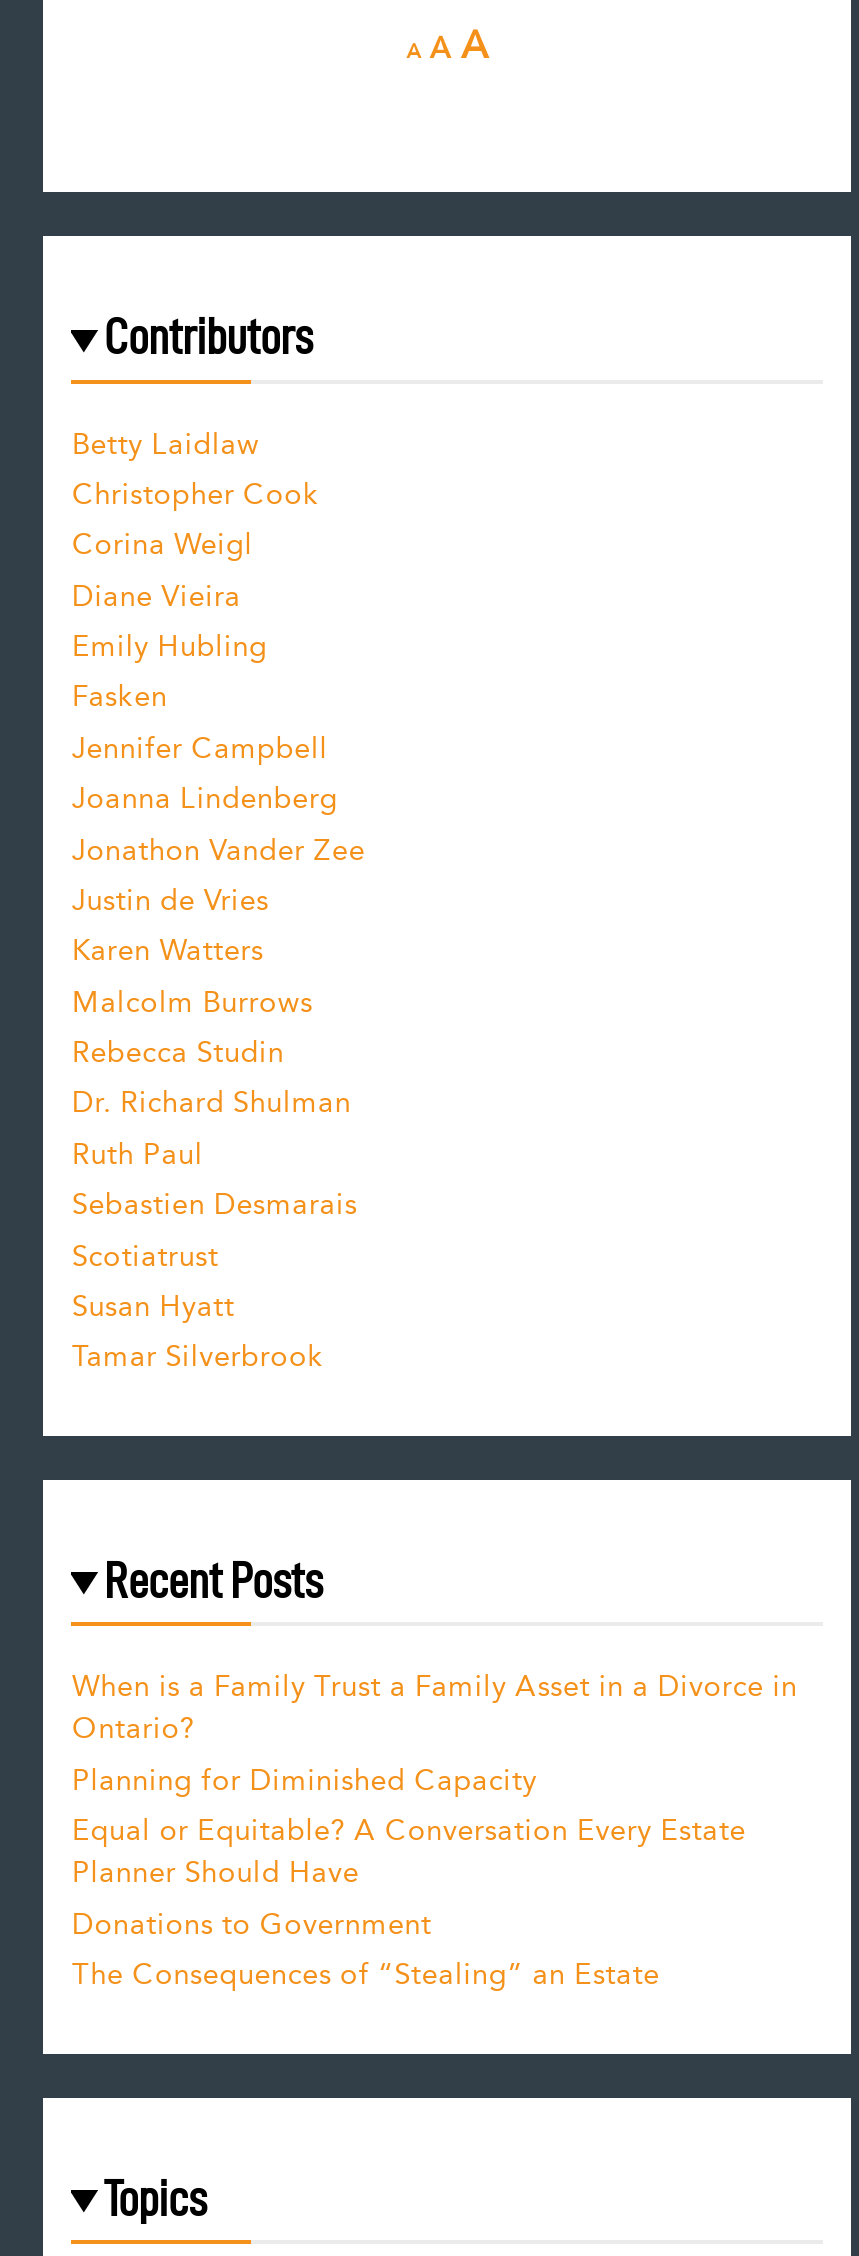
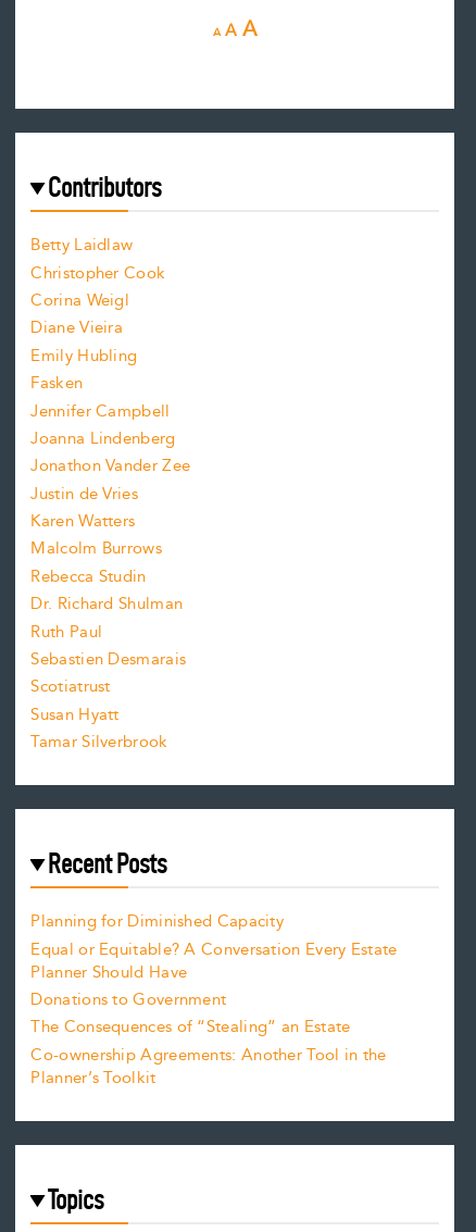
[72,1665,798,1753] When is a Family Trust a Family Asset in a Divorce in | Ontario? -> none
moved [72,1757,746,1998] -> [31,909,397,1040]: Planning for Diminished Capacity | Equal or Equitable? A Conversation Every Estate | Planner Should Have | Donations to Government | The Consequences of “Stealing” an Estate
none -> [31,1043,387,1090] Co-ownership Agreements: Another Tool in the | Planner’s Toolkit

